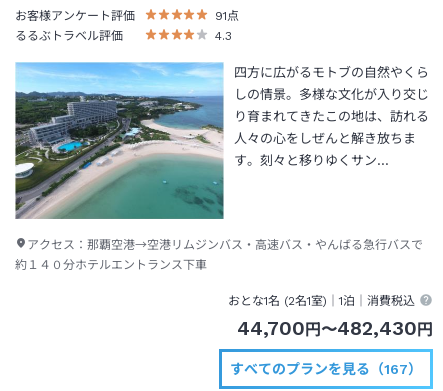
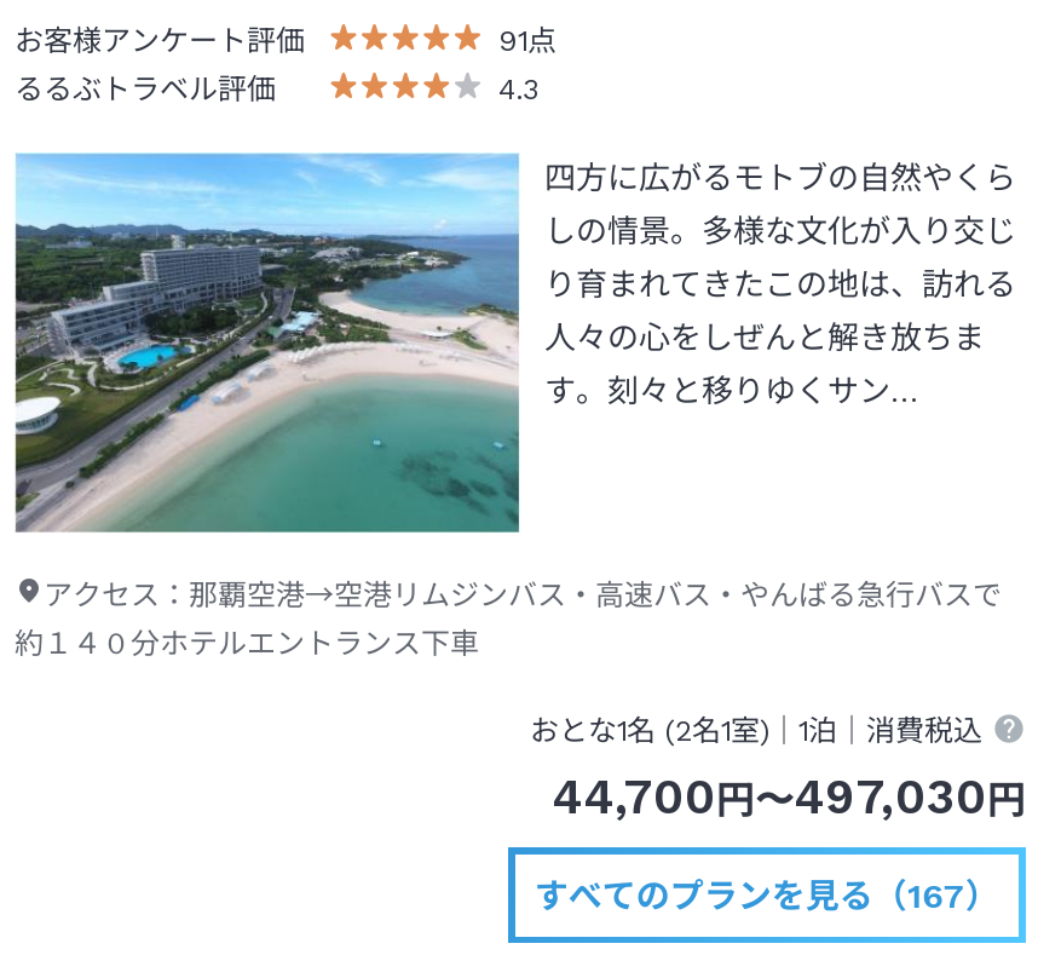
[237,316,433,340] 44,700円〜482,430円 -> [552,767,1026,825] 44,700円〜497,030円

